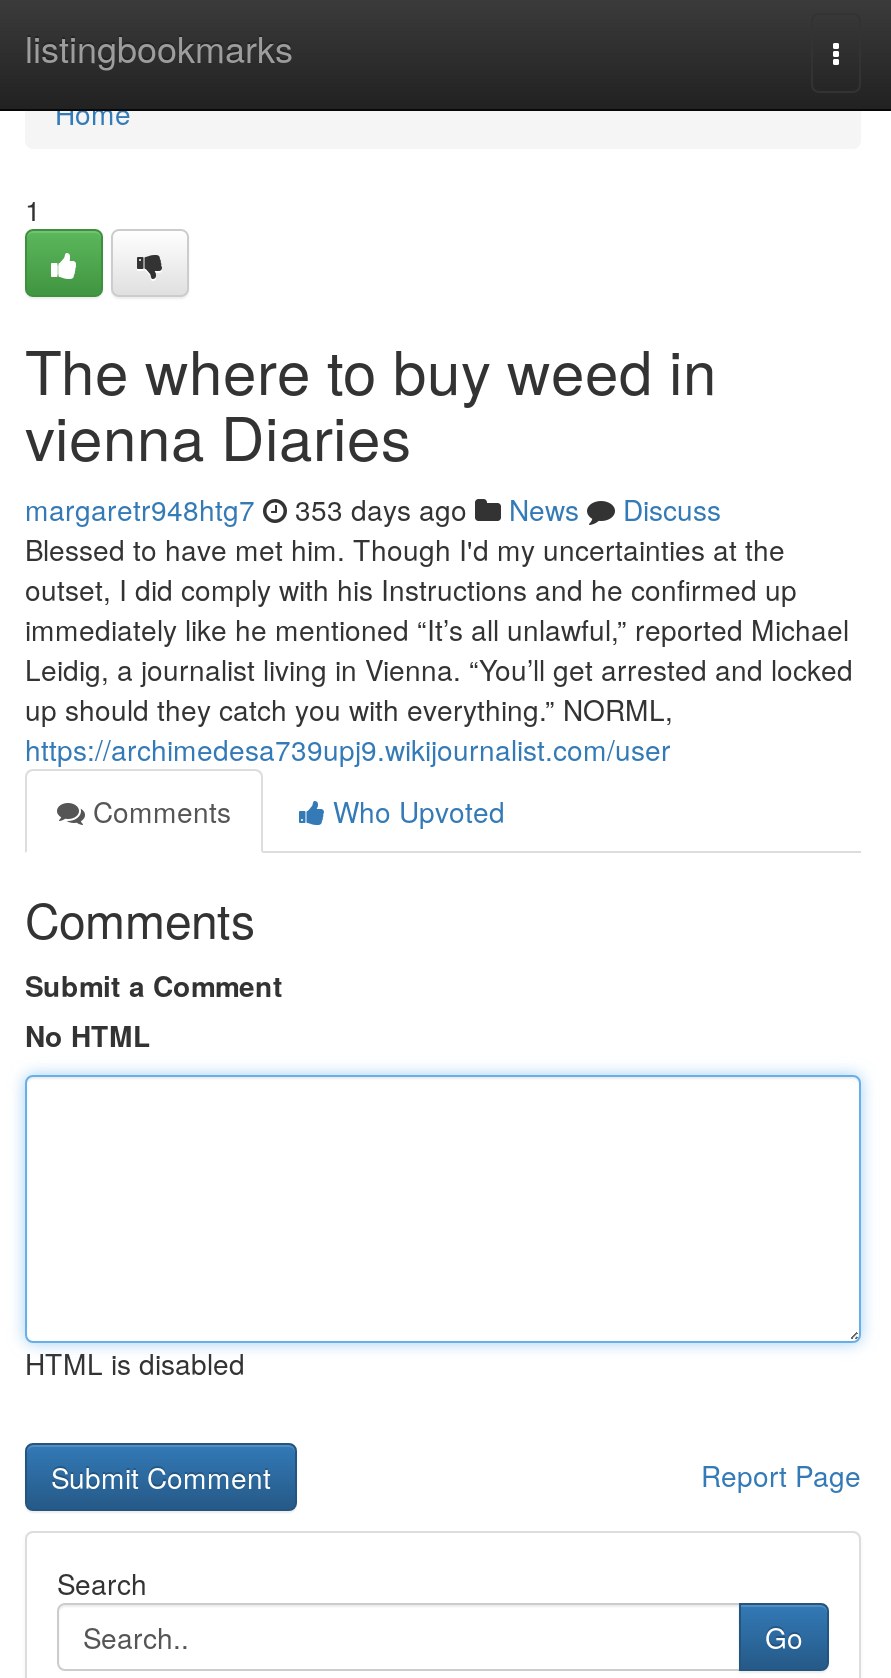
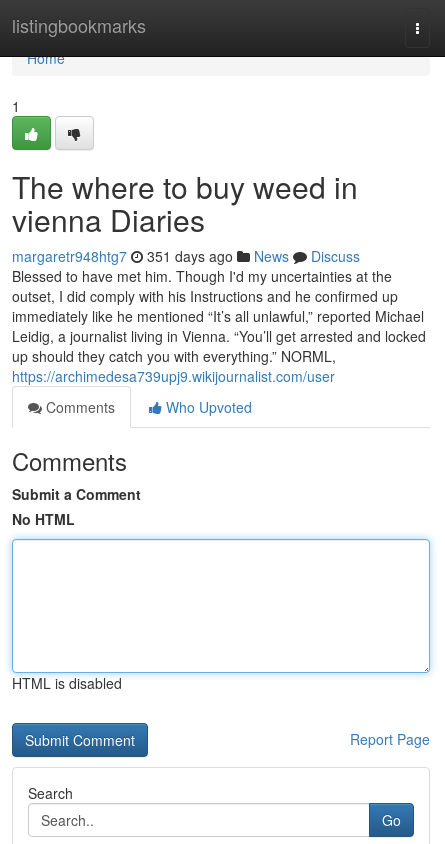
[25,489,721,529] margaretr948htg7 353 days ago News Discuss -> [12,246,360,266] margaretr948htg7 351 days ago News Discuss

